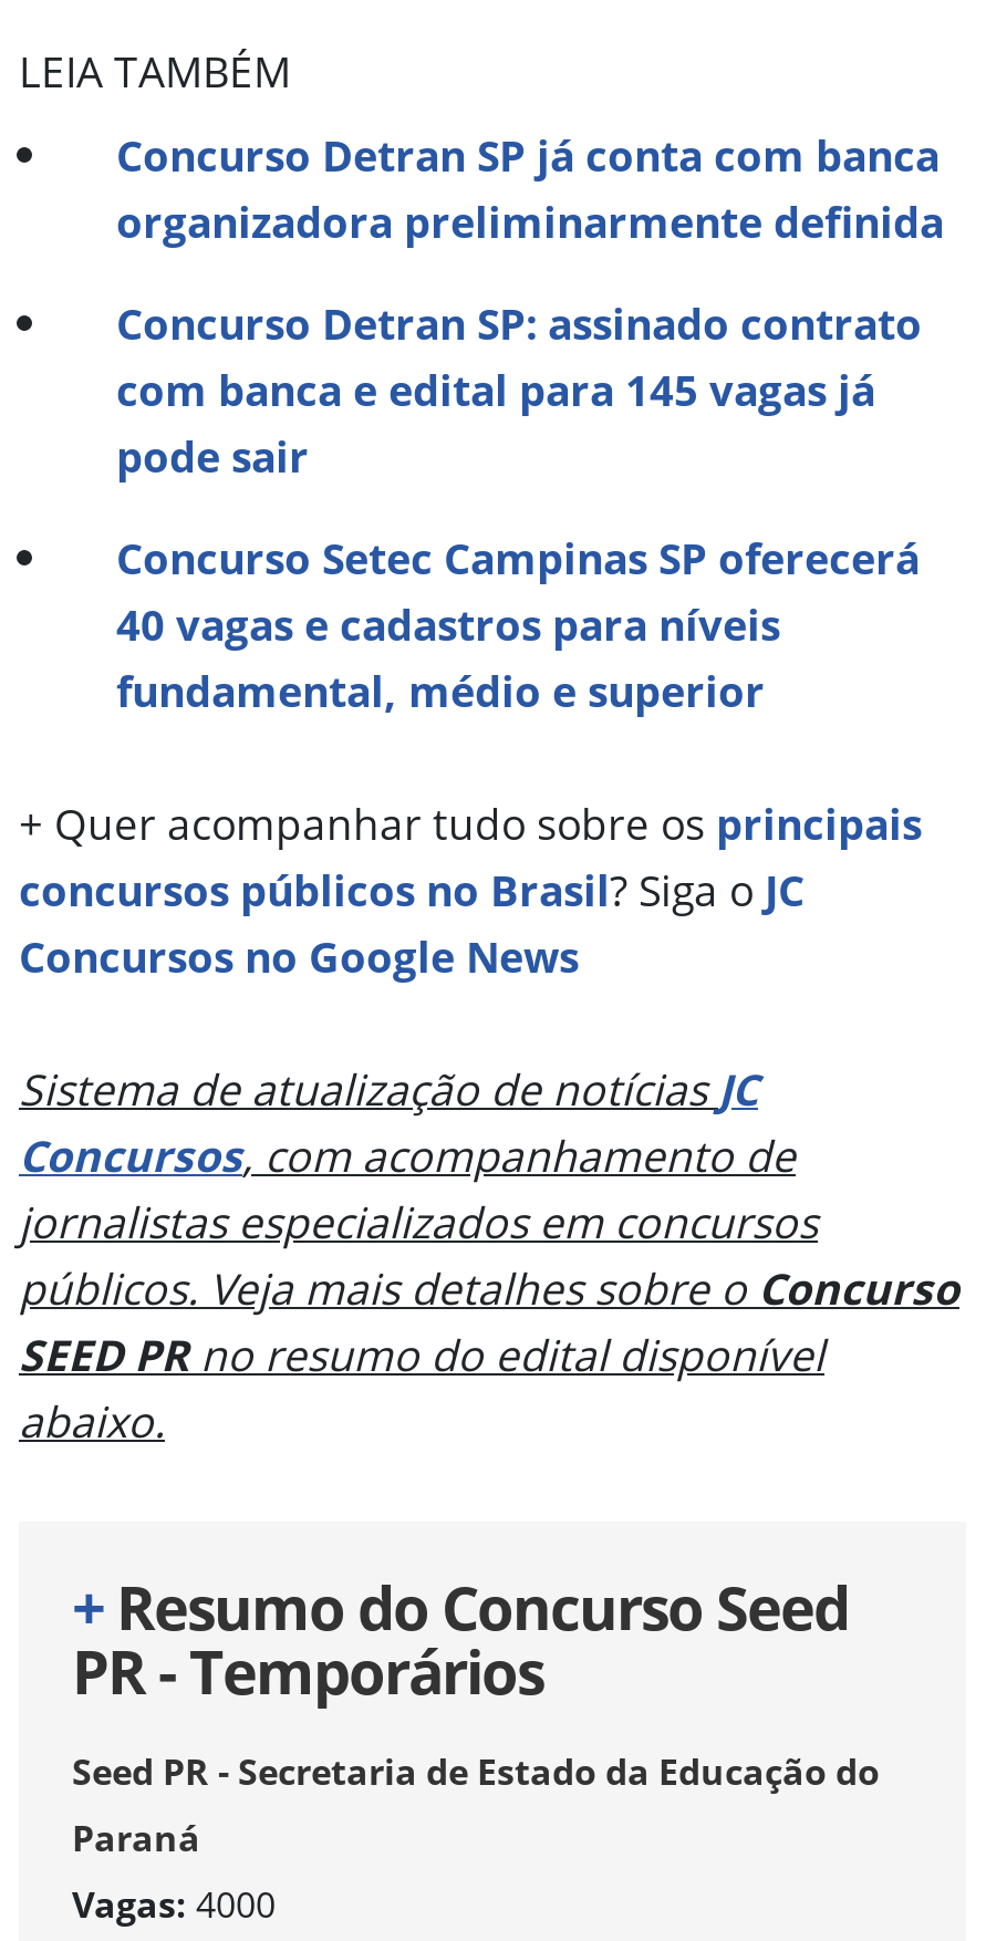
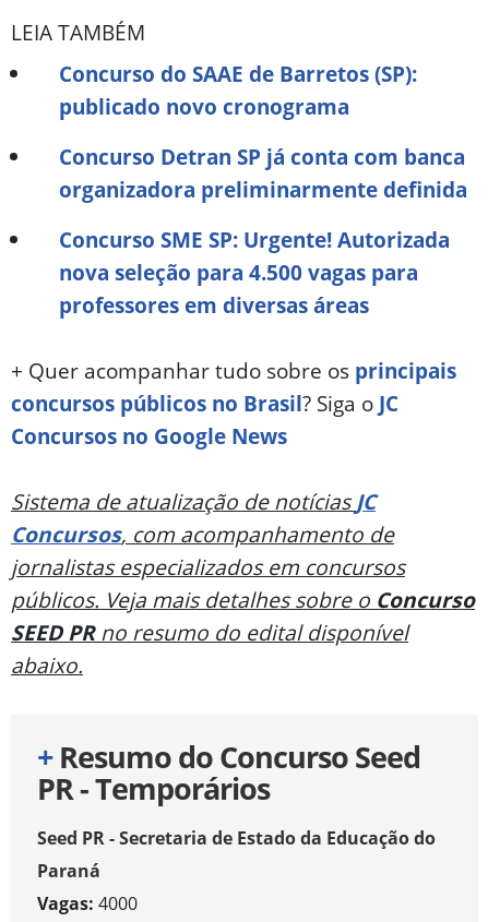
none -> [59,59,417,121] Concurso do SAAE de Barretos (SP): | publicado novo cronograma
moved [116,125,944,251] -> [59,142,467,204]: Concurso Detran SP já conta com banca | organizadora preliminarmente definida
[116,293,922,720] Concurso Detran SP: assinado contrato | com banca e edital para 145 vagas já | pode sair | Concurso Setec Campinas SP oferecerá | 40 vagas e cadastros para níveis | fundamental, médio e superior -> [59,225,450,320] Concurso SME SP: Urgente! Autorizada | nova seleção para 4.500 vagas para | professores em diversas áreas

